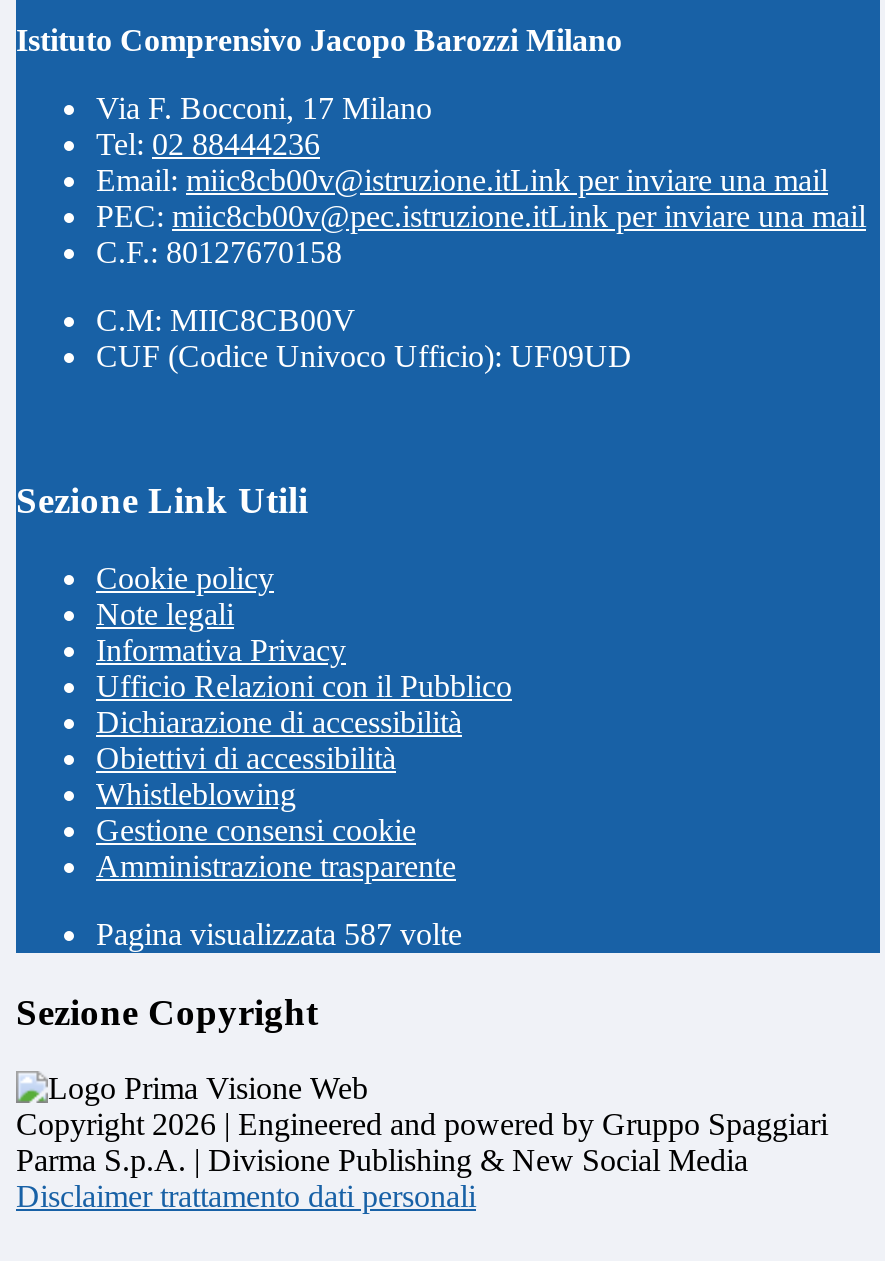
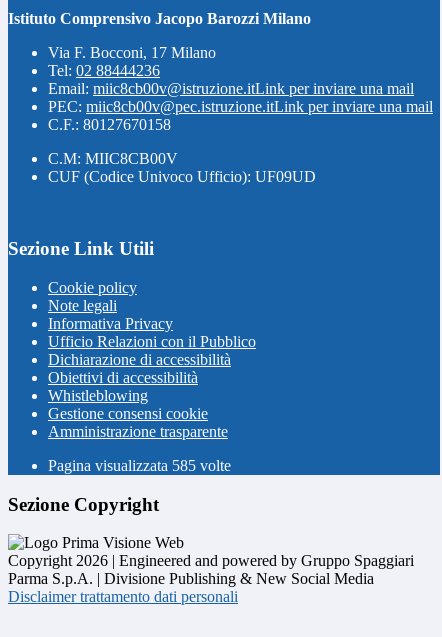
[96,917,462,951] Pagina visualizzata 587 volte -> [48,457,231,474] Pagina visualizzata 585 volte

